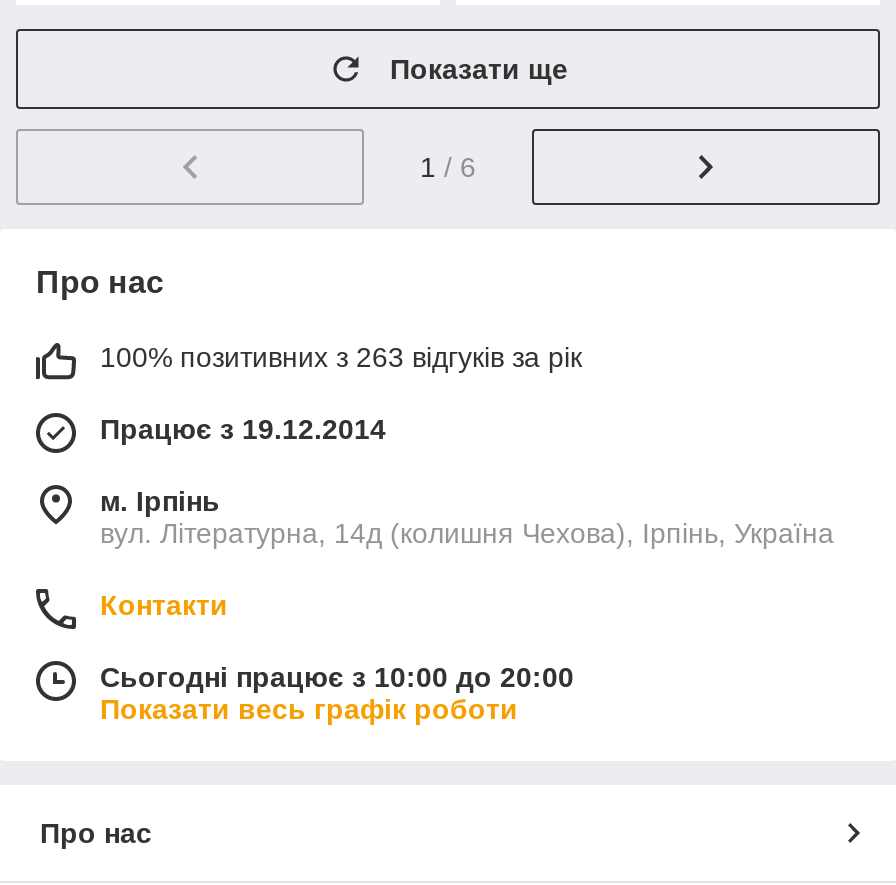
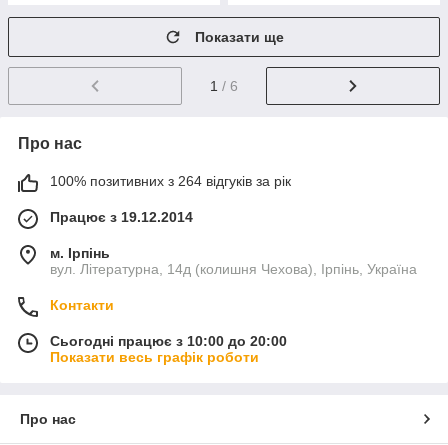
[100,342,582,374] 100% позитивних з 263 відгуків за рік -> [50,173,291,189] 100% позитивних з 264 відгуків за рік

